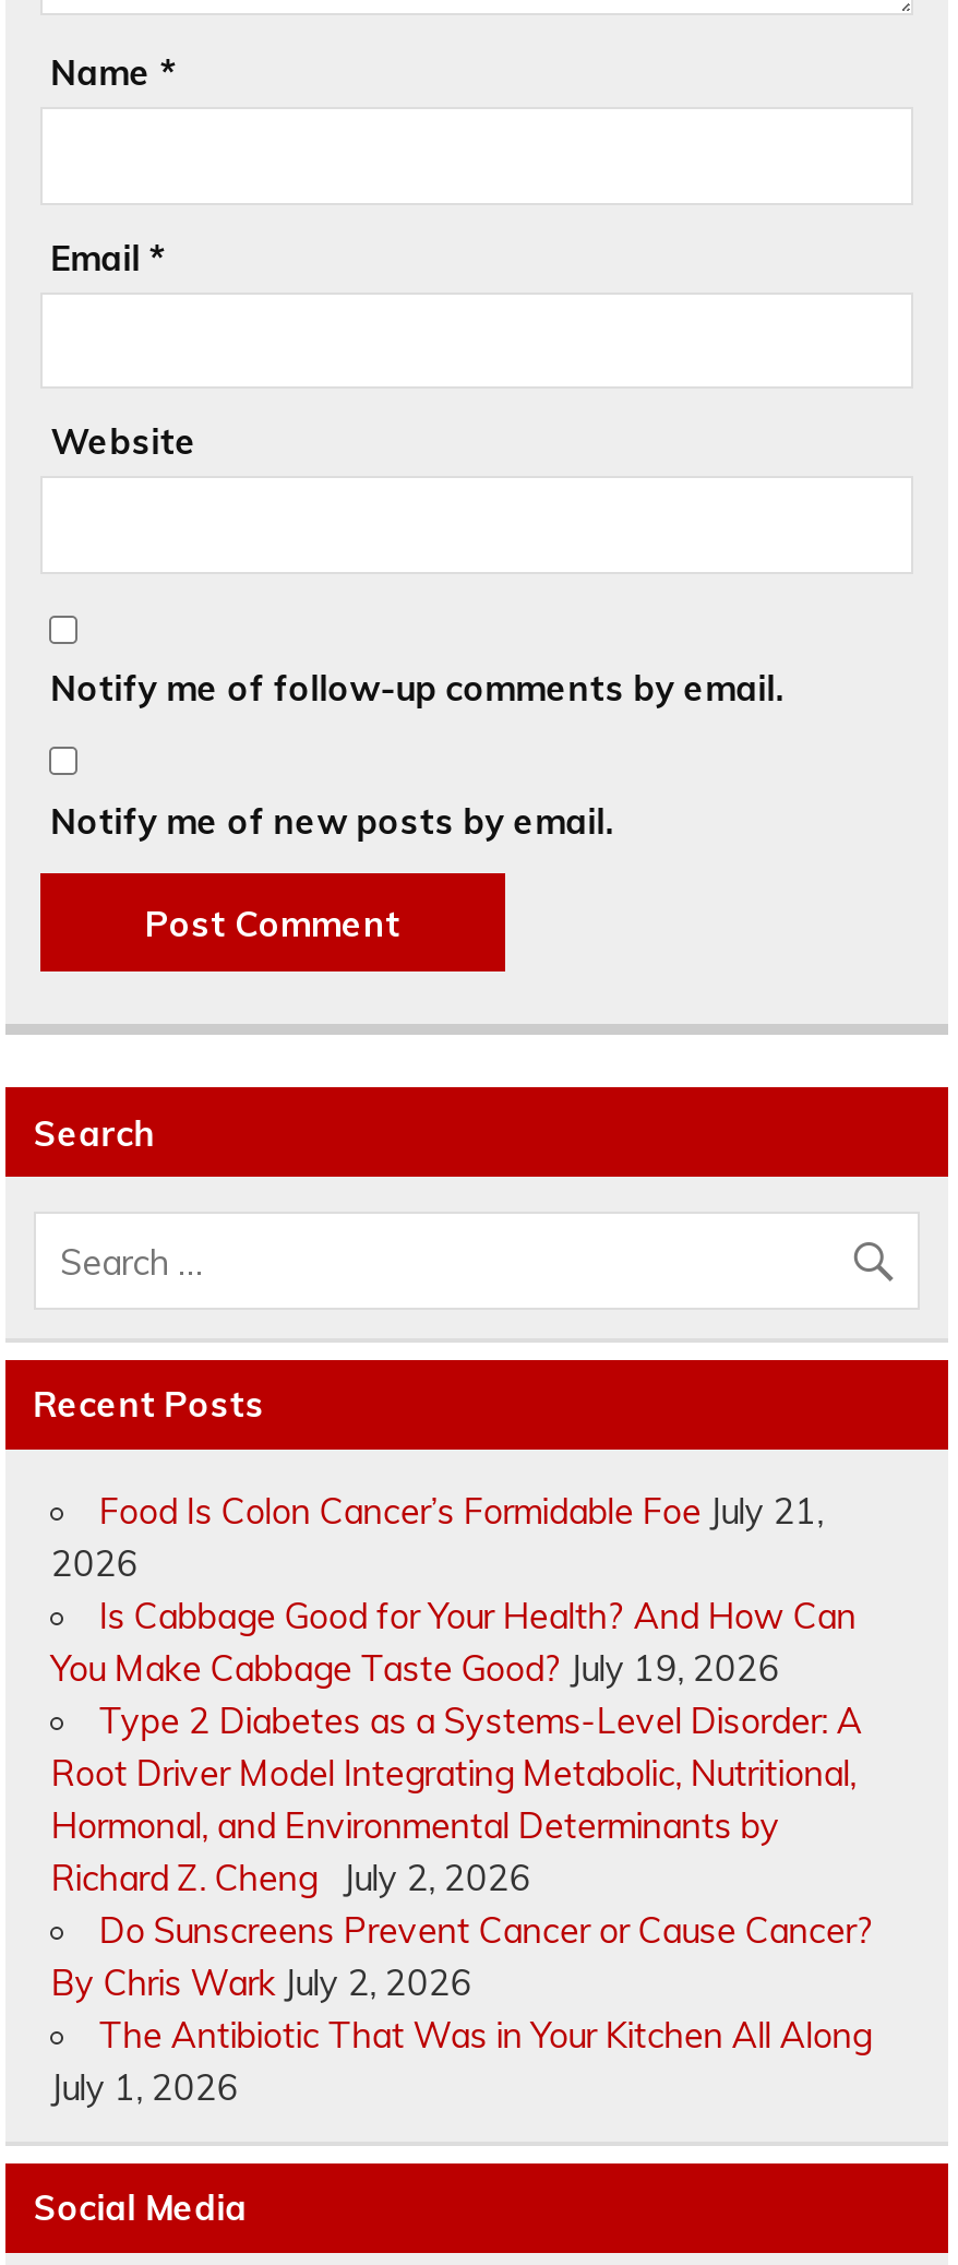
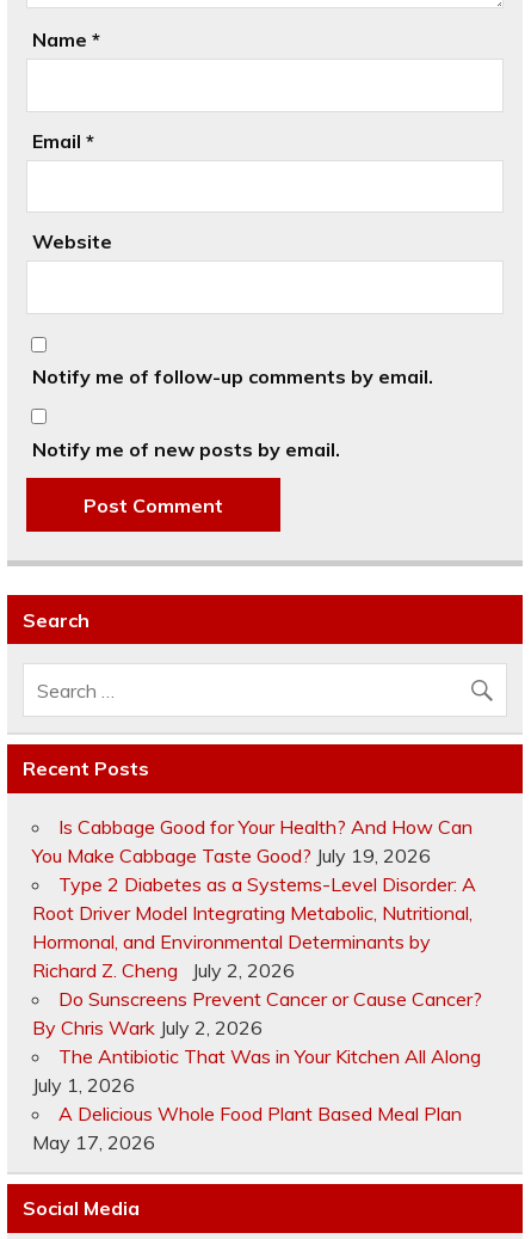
[51,1488,823,1585] Food Is Colon Cancer’s Formidable Foe July 21, | 2026 -> none
moved [51,1593,874,2108] -> [32,815,482,1097]: Is Cabbage Good for Your Health? And How Can | You Make Cabbage Taste Good? July 19, 2026 | Type 2 Diabetes as a Systems-Level Disorder: A | ... | The Antibiotic That Was in Your Kitchen All Along | July 1, 2026
none -> [32,1101,462,1154] A Delicious Whole Food Plant Based Meal Plan | May 17, 2026

